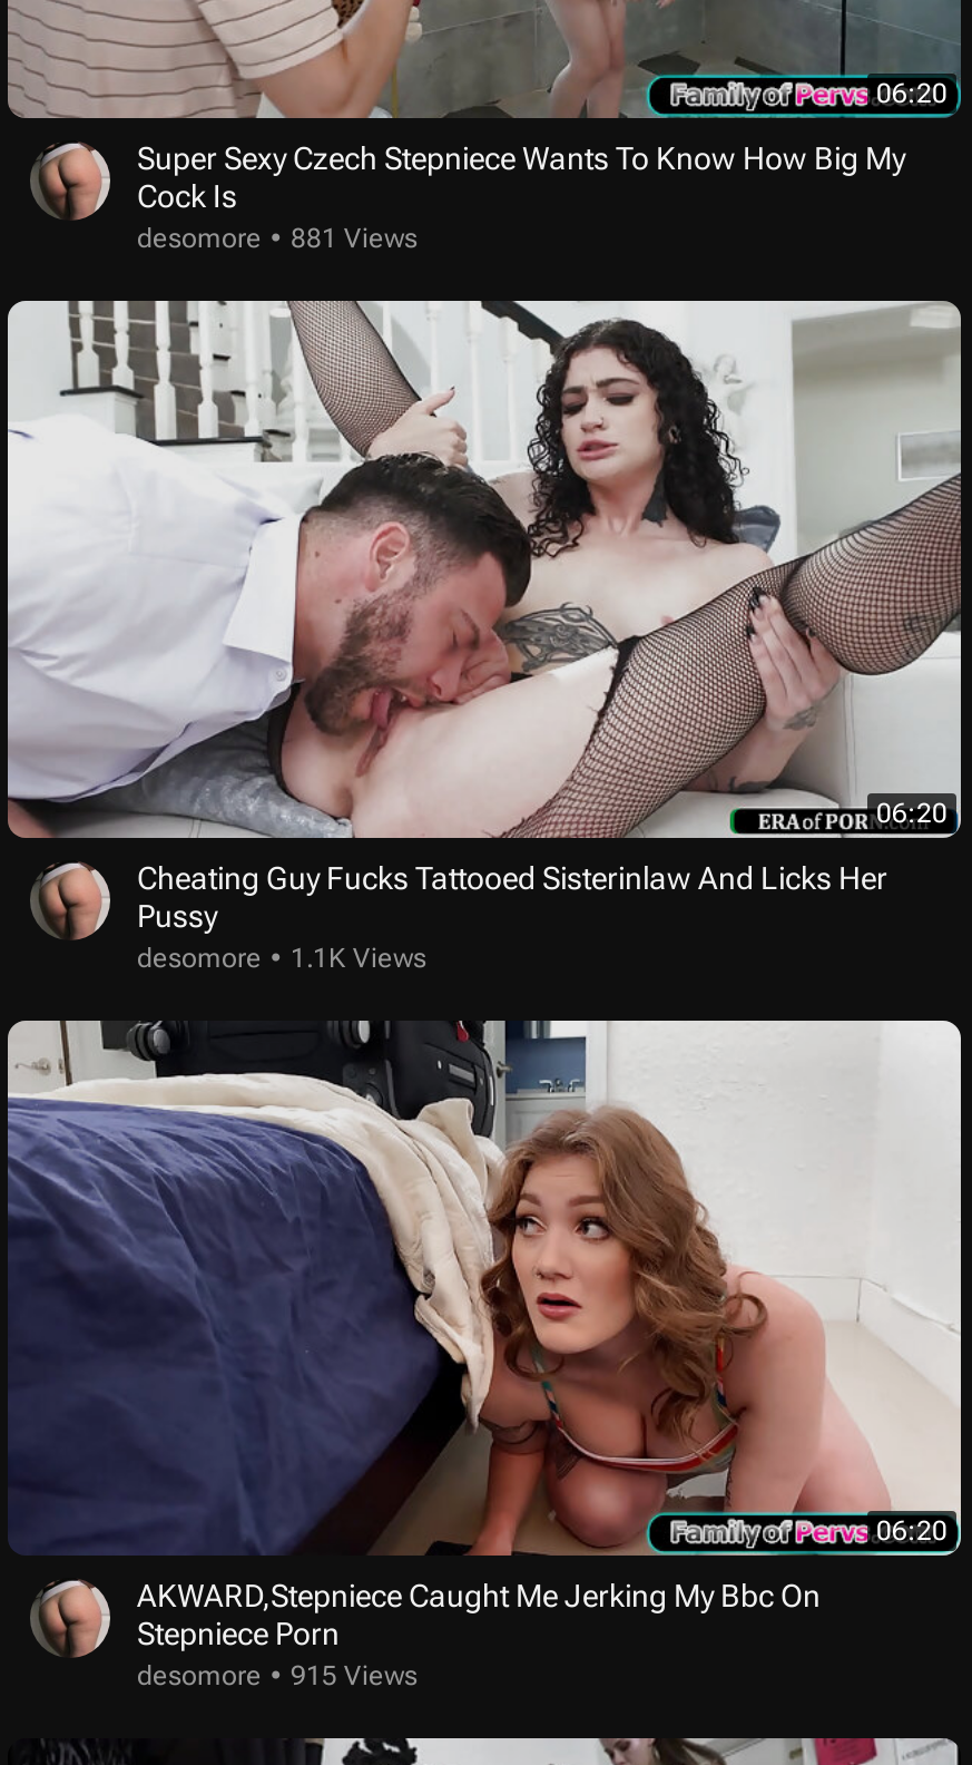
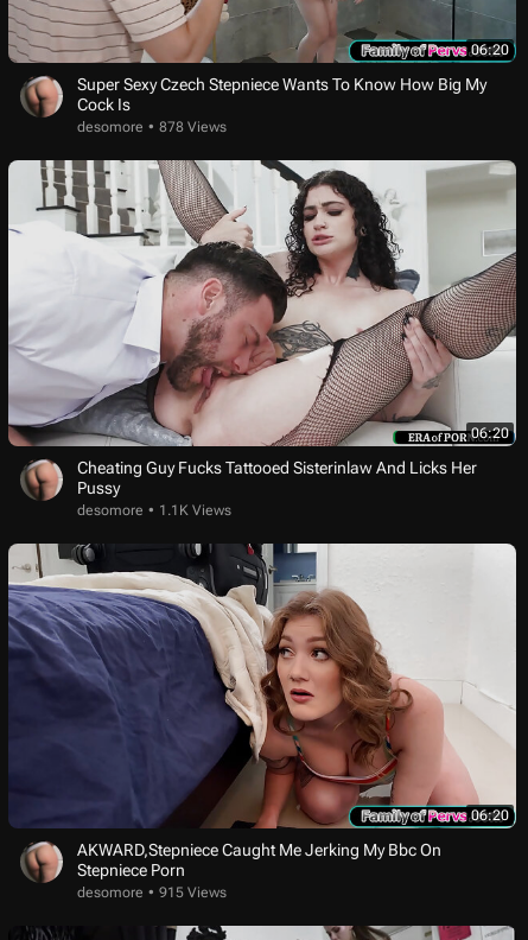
[137,222,418,254] desomore 881 Views -> [77,118,227,135] desomore 878 Views

